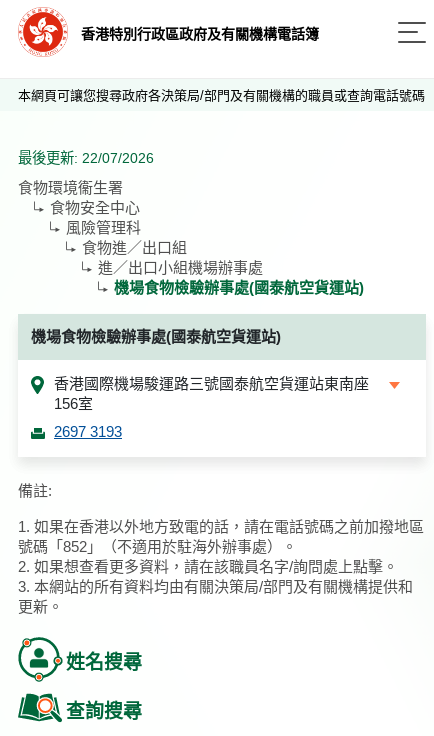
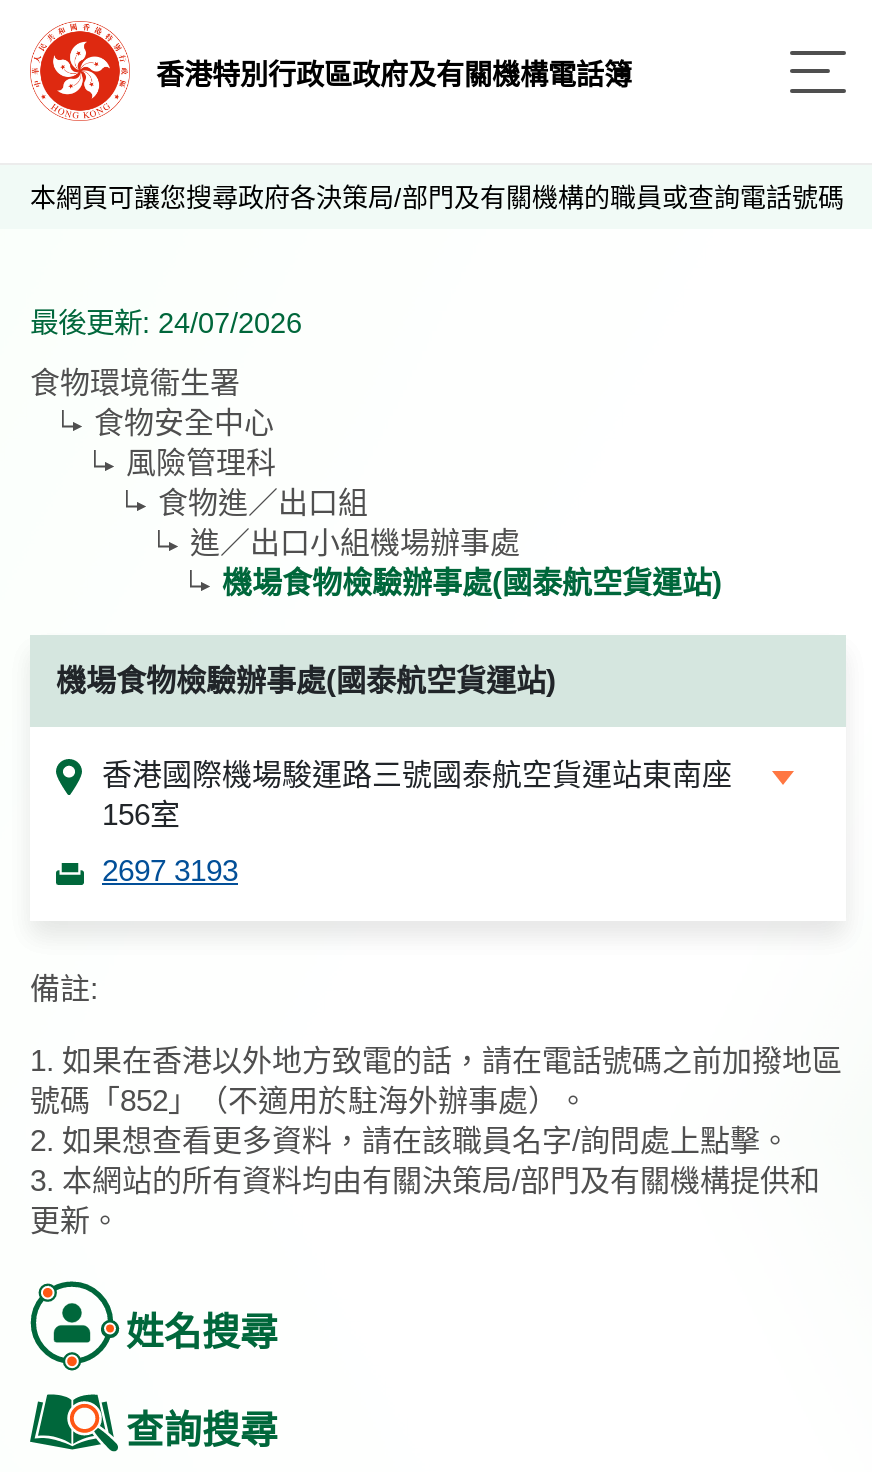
[18,150,154,166] 最後更新: 22/07/2026 -> [30,307,302,339] 最後更新: 24/07/2026

